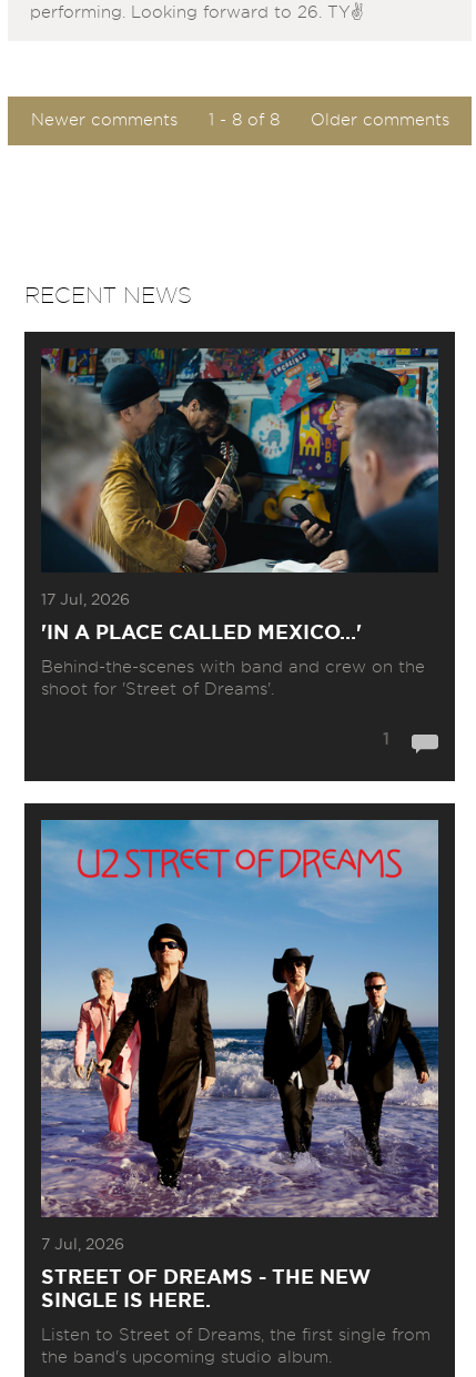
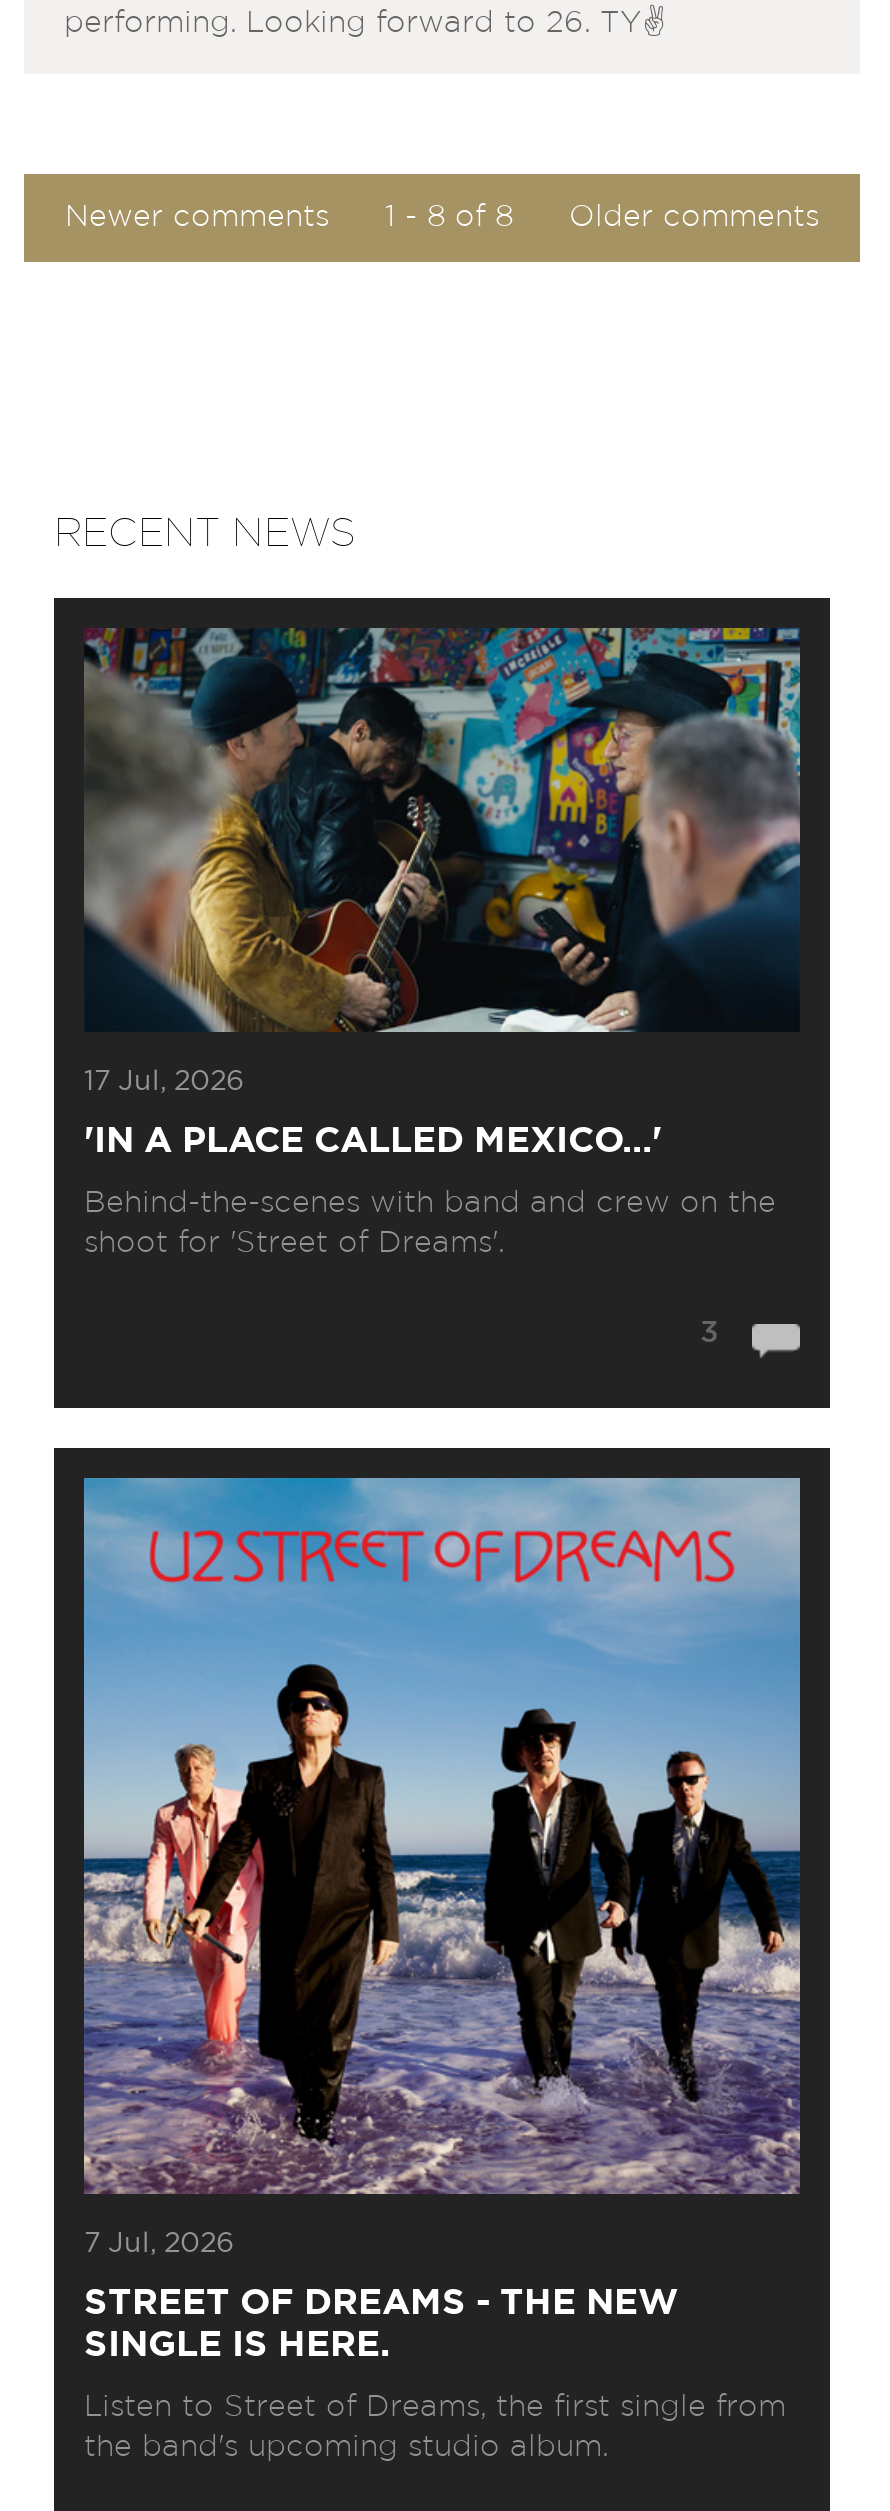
[383,731,389,748] 1 -> [700,1318,718,1348] 3

